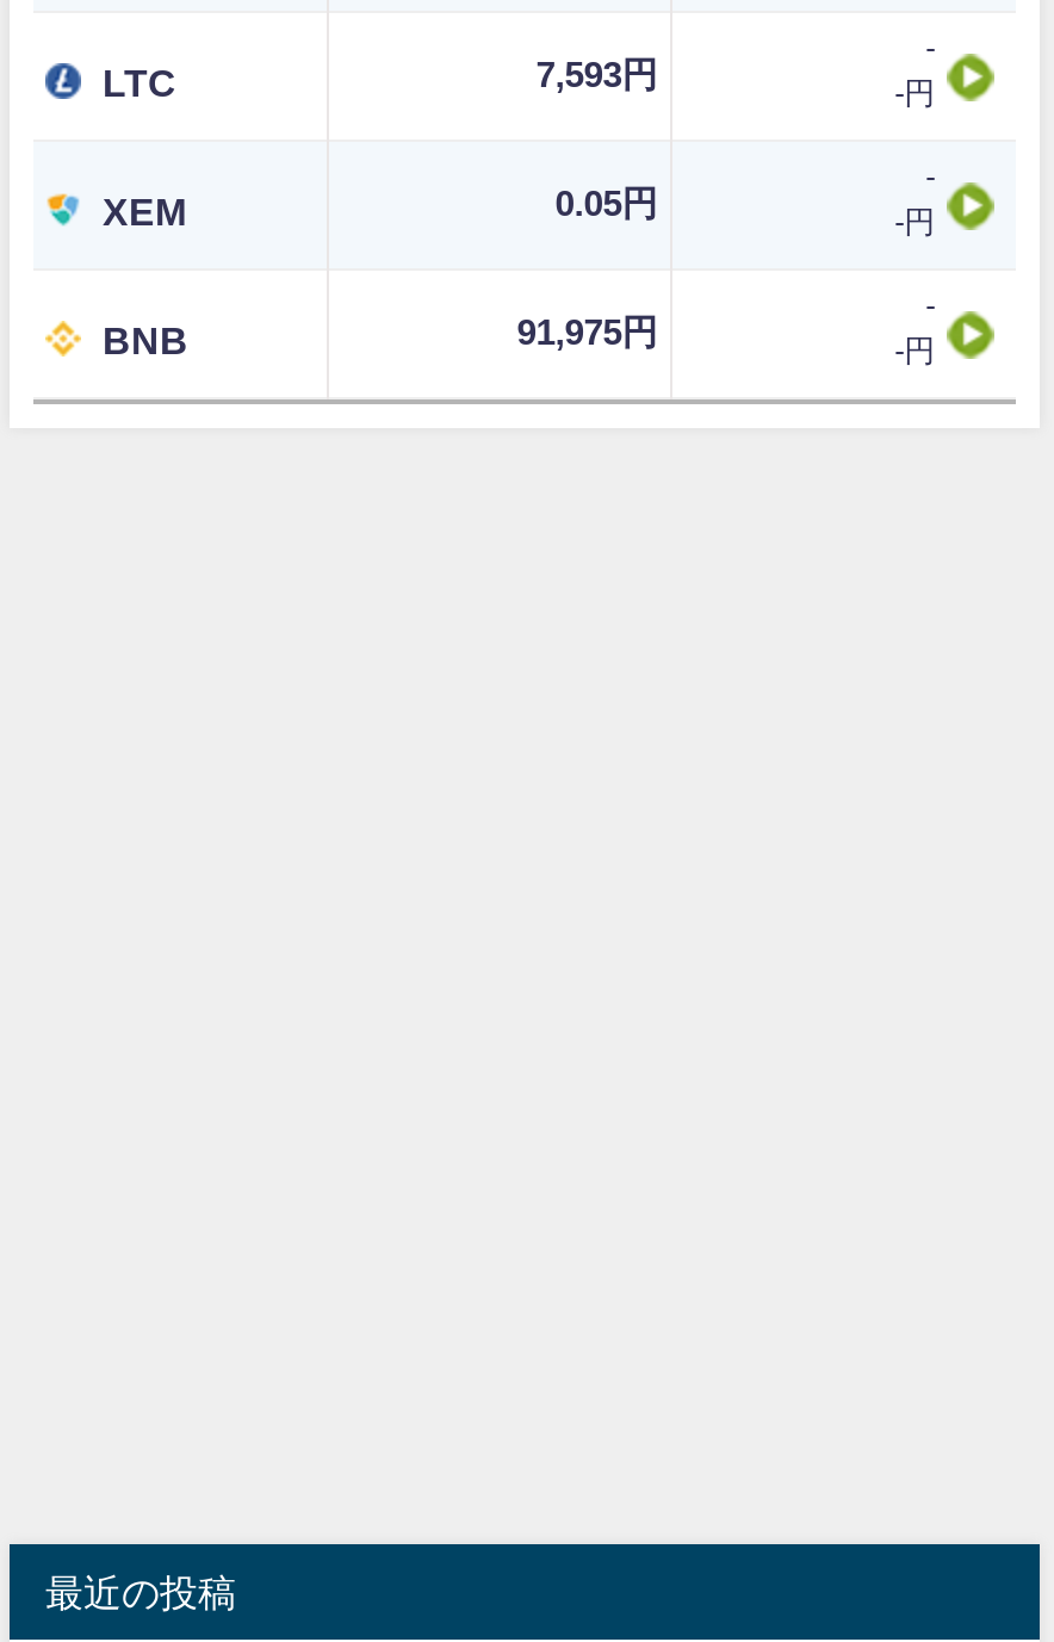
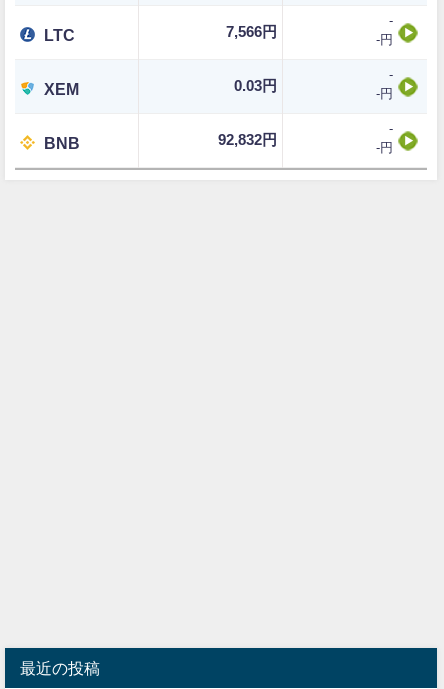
[536,56,658,92] 7,593円 -> [226,24,277,39] 7,566円
[555,185,658,221] 0.05円 -> [234,78,277,93] 0.03円
[517,314,658,349] 91,975円 -> [218,132,277,147] 92,832円

